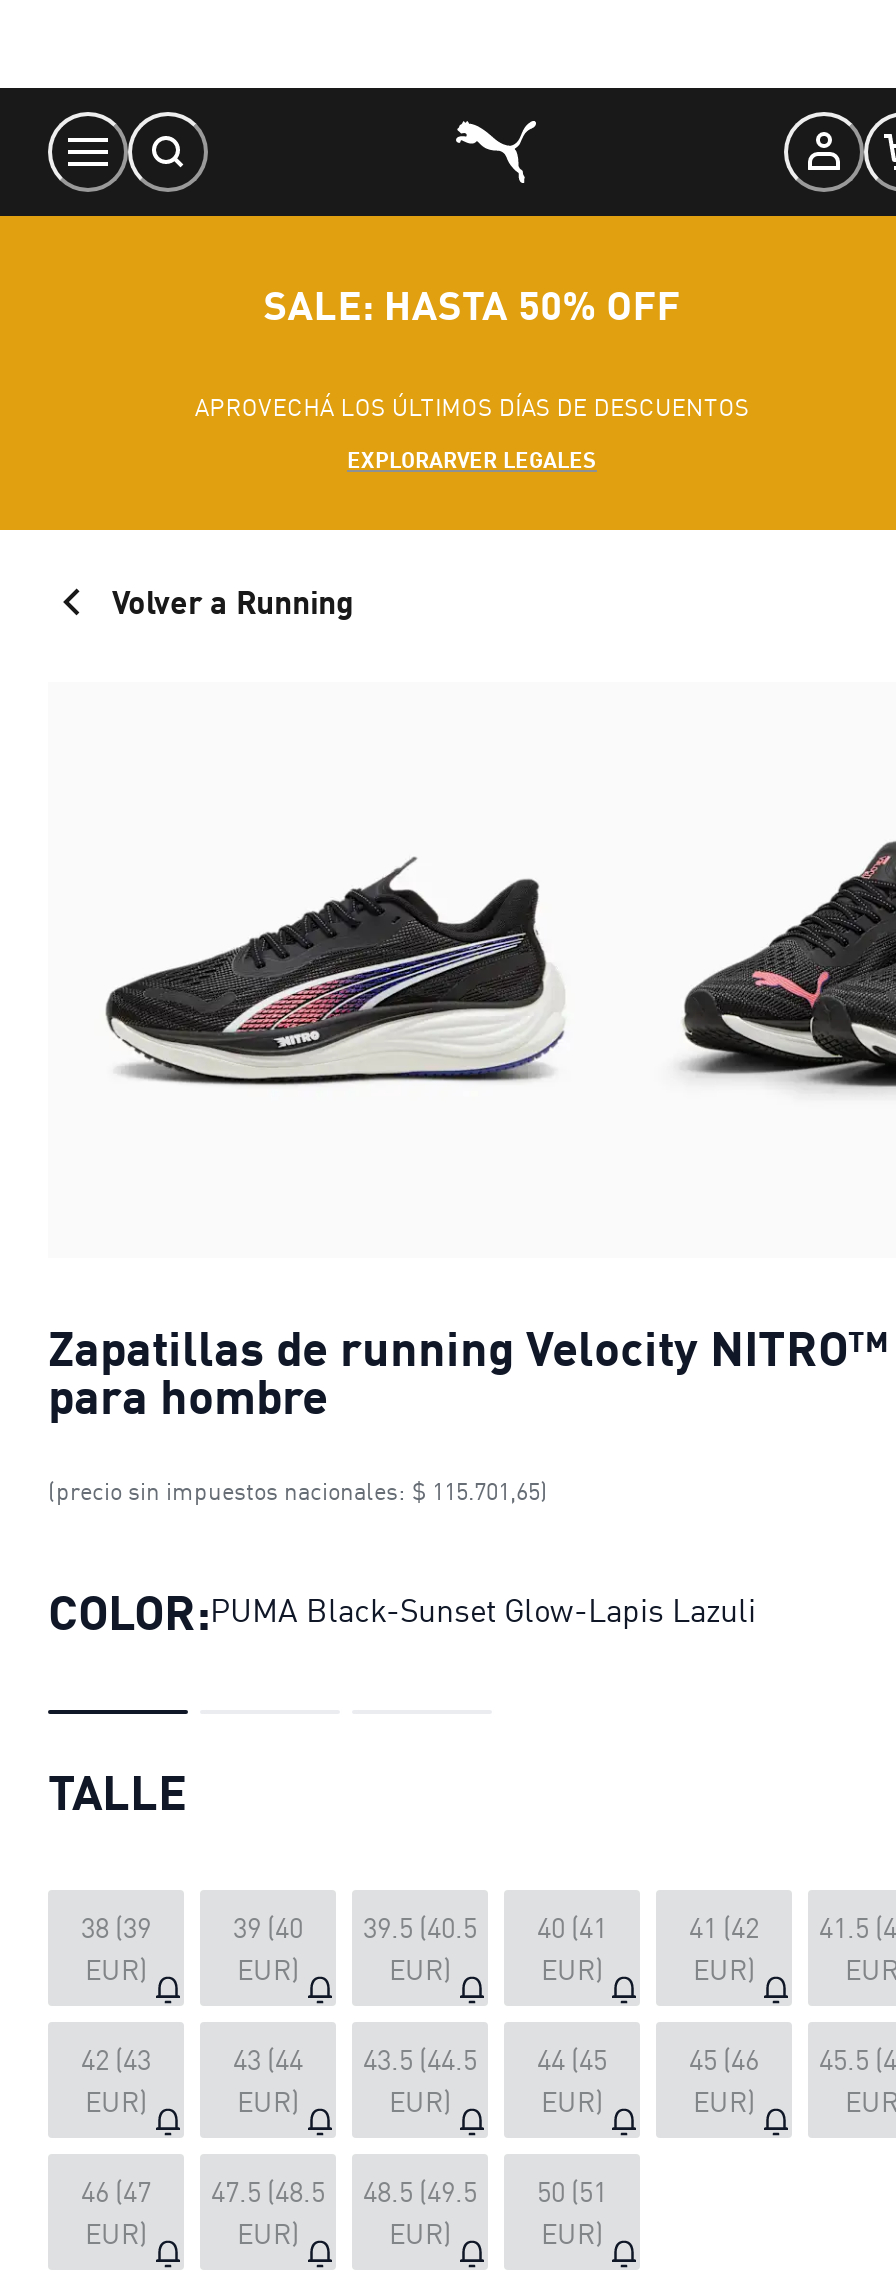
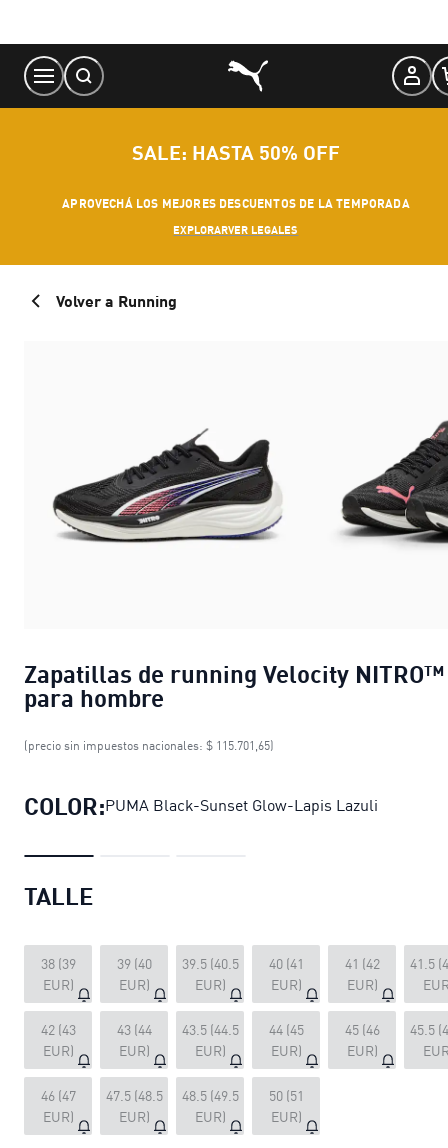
[195,392,749,422] APROVECHÁ LOS ÚLTIMOS DÍAS DE DESCUENTOS -> [62,196,410,211] APROVECHÁ LOS MEJORES DESCUENTOS DE LA TEMPORADA

